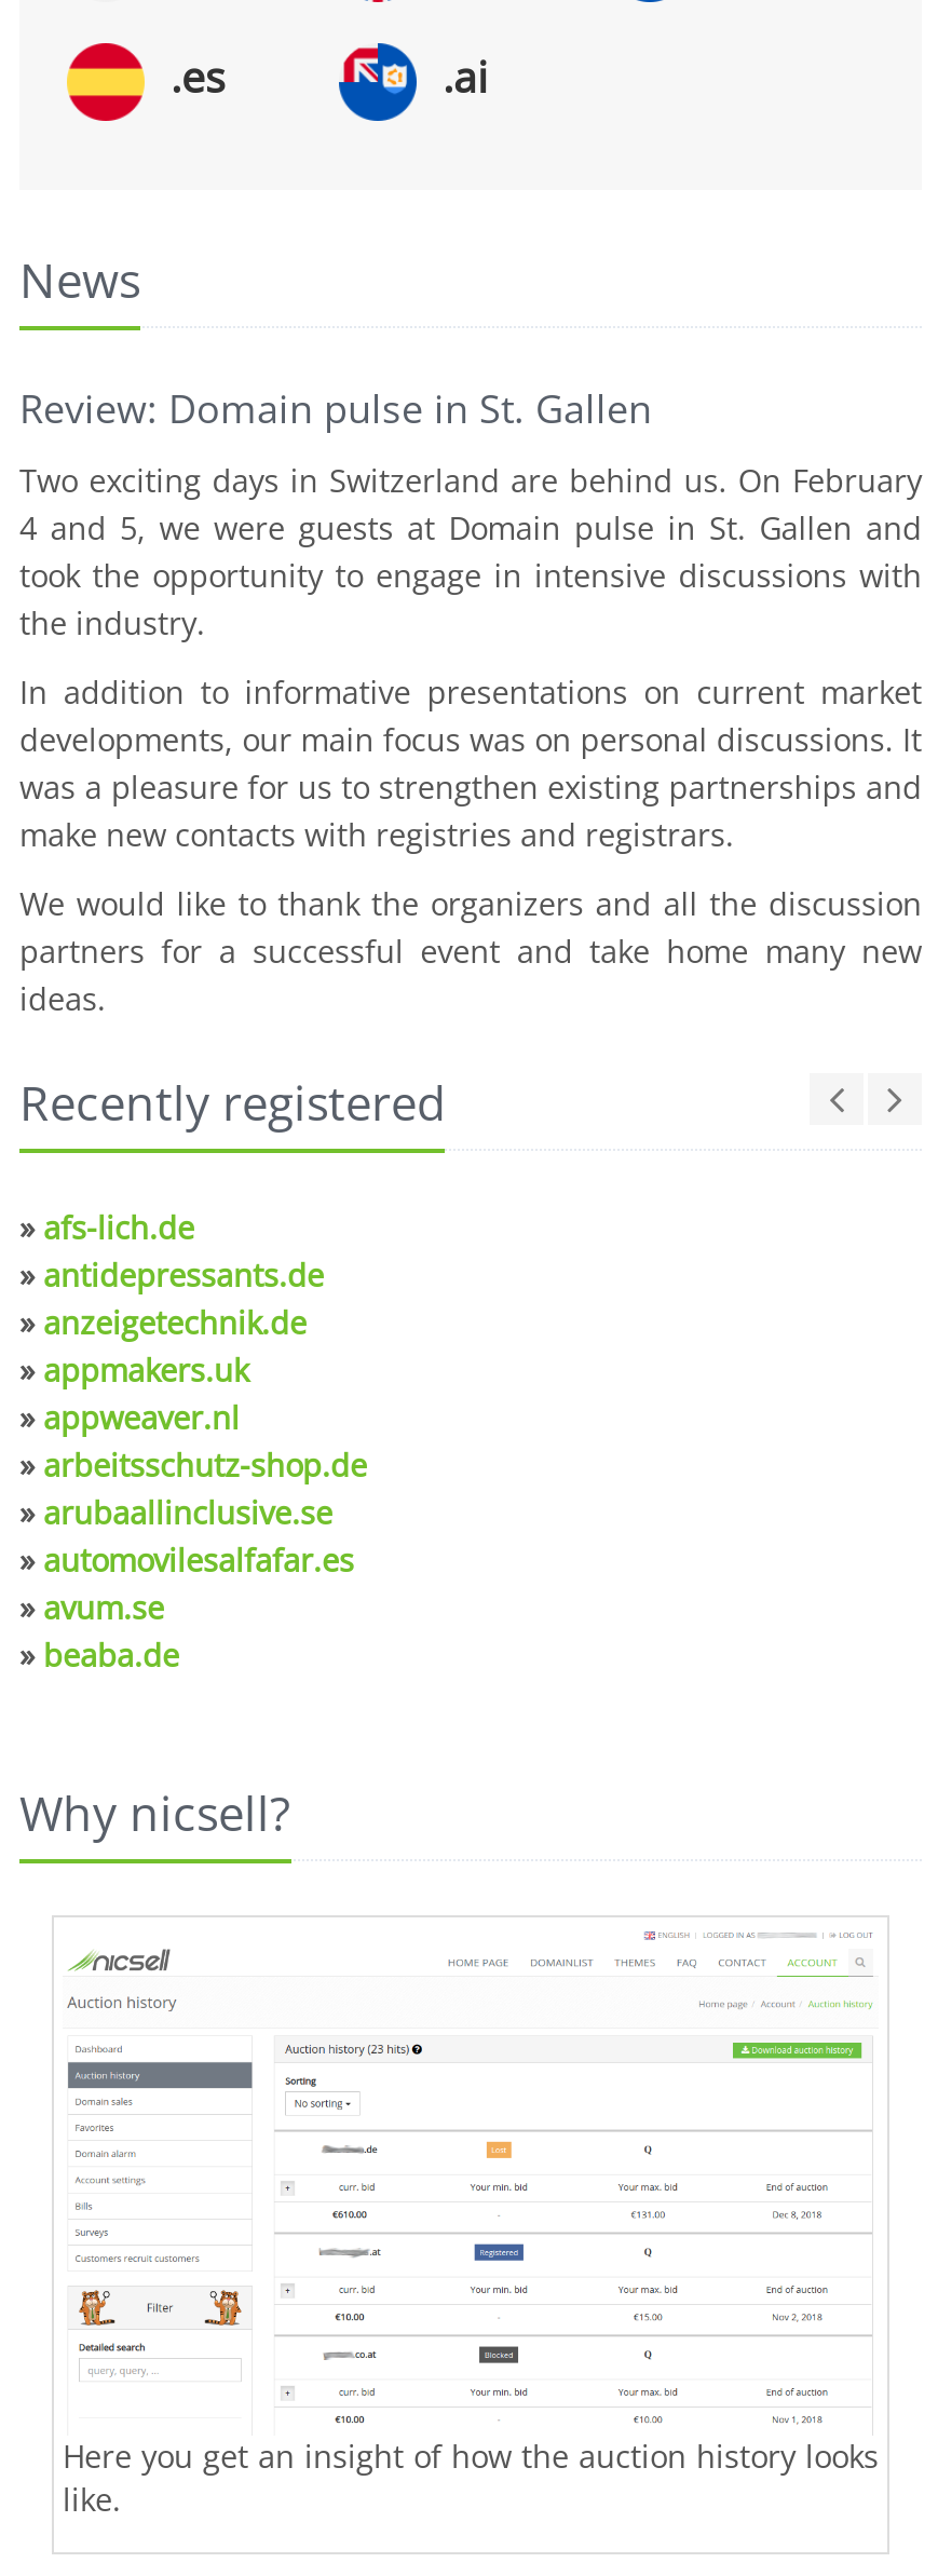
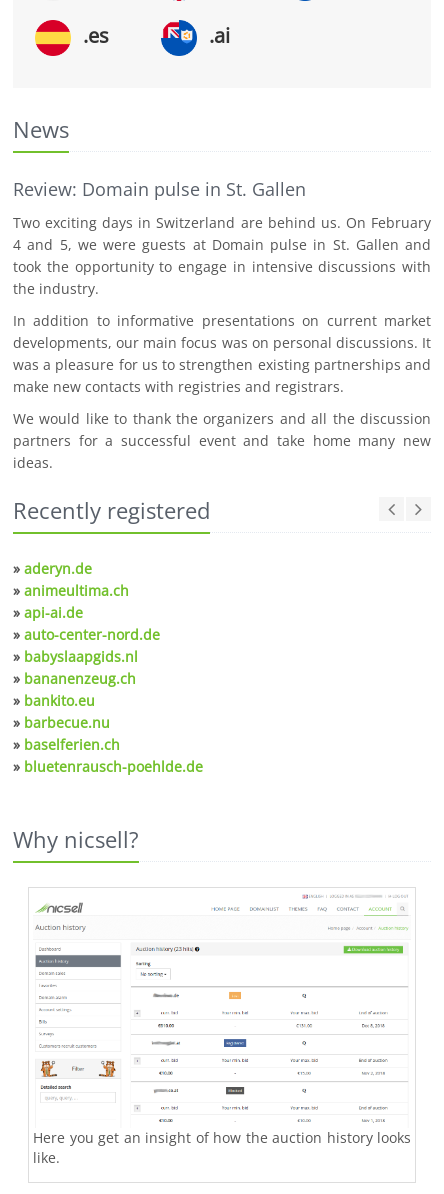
[19,1207,367,1676] » afs-lich.de | » antidepressants.de | » anzeigetechnik.de | » appmakers.uk | » appweaver.nl | » arbeitsschutz-shop.de | » arubaallinclusive.se | » automovilesalfafar.es | » avum.se | » beaba.de -> [13,559,203,776] » aderyn.de | » animeultima.ch | » api-ai.de | » auto-center-nord.de | » babyslaapgids.nl | » bananenzeug.ch | » bankito.eu | » barbecue.nu | » baselferien.ch | » bluetenrausch-poehlde.de

